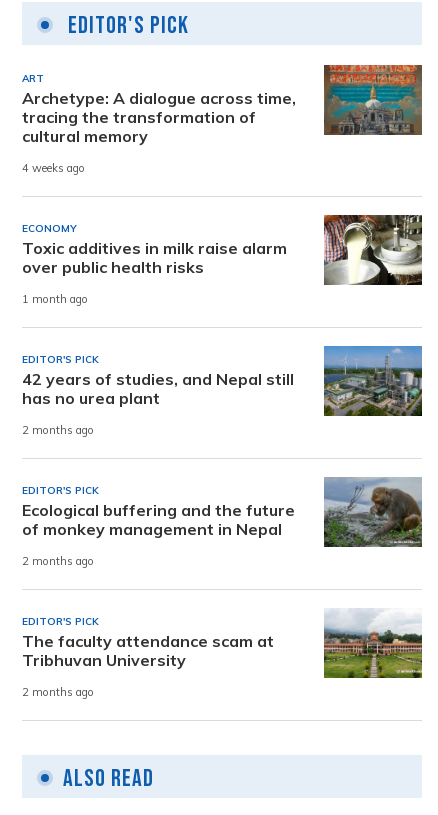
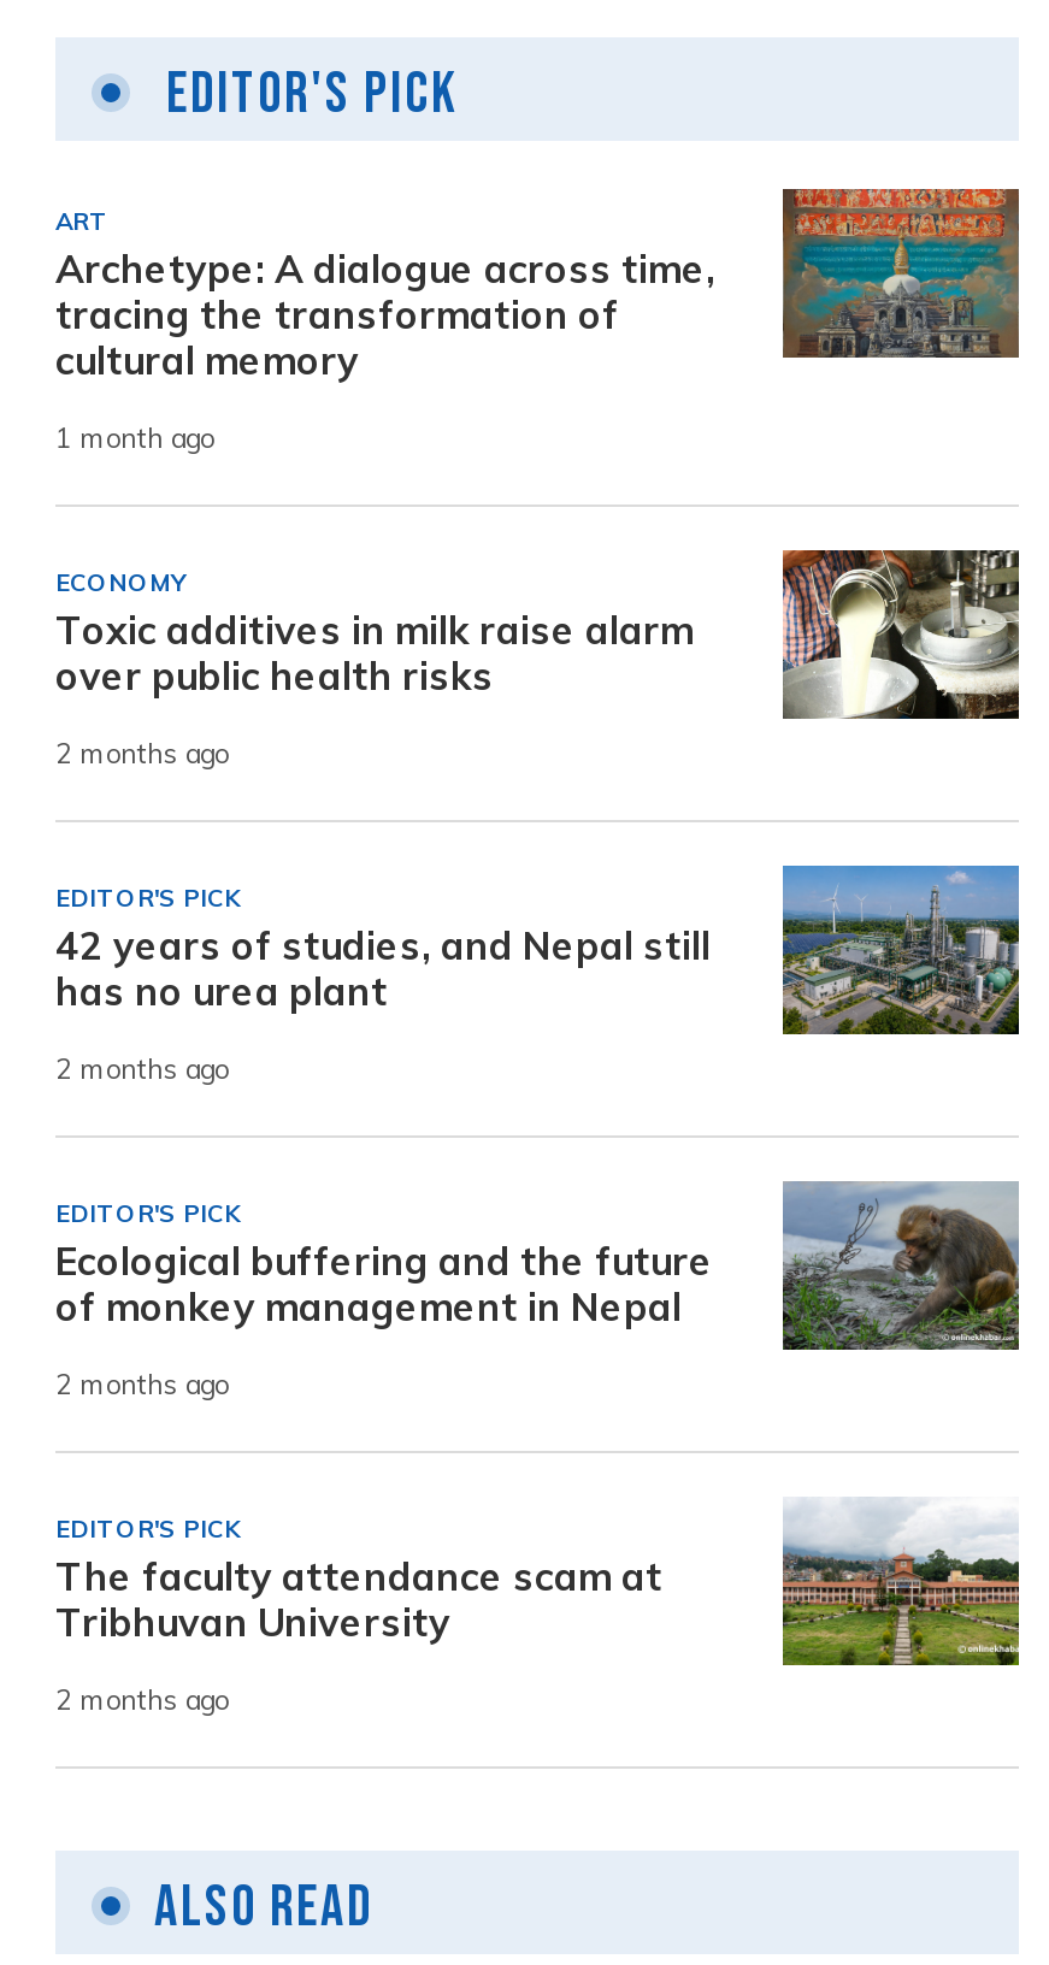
[22,161,85,175] 4 weeks ago -> [55,421,214,455] 1 month ago
[22,292,88,306] 1 month ago -> [55,737,229,770] 2 months ago

